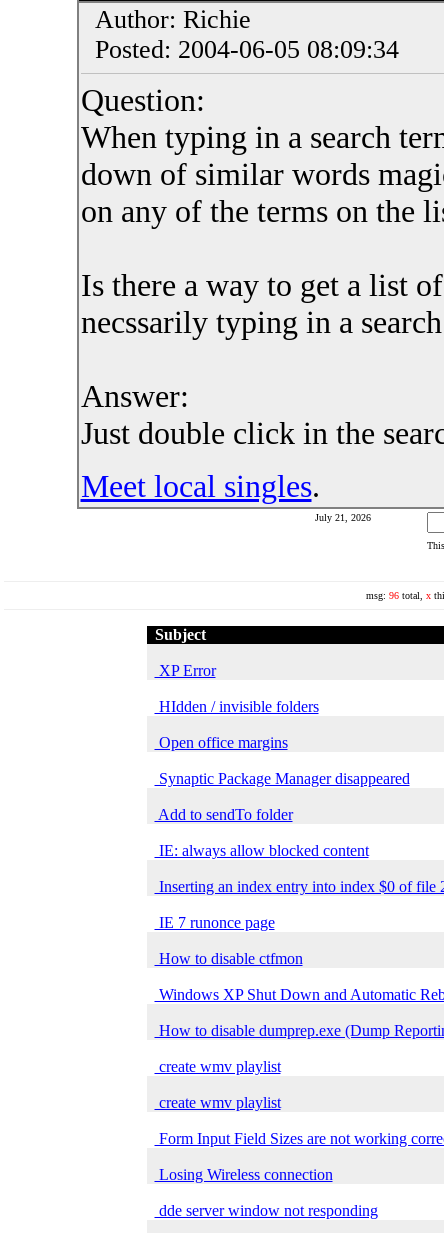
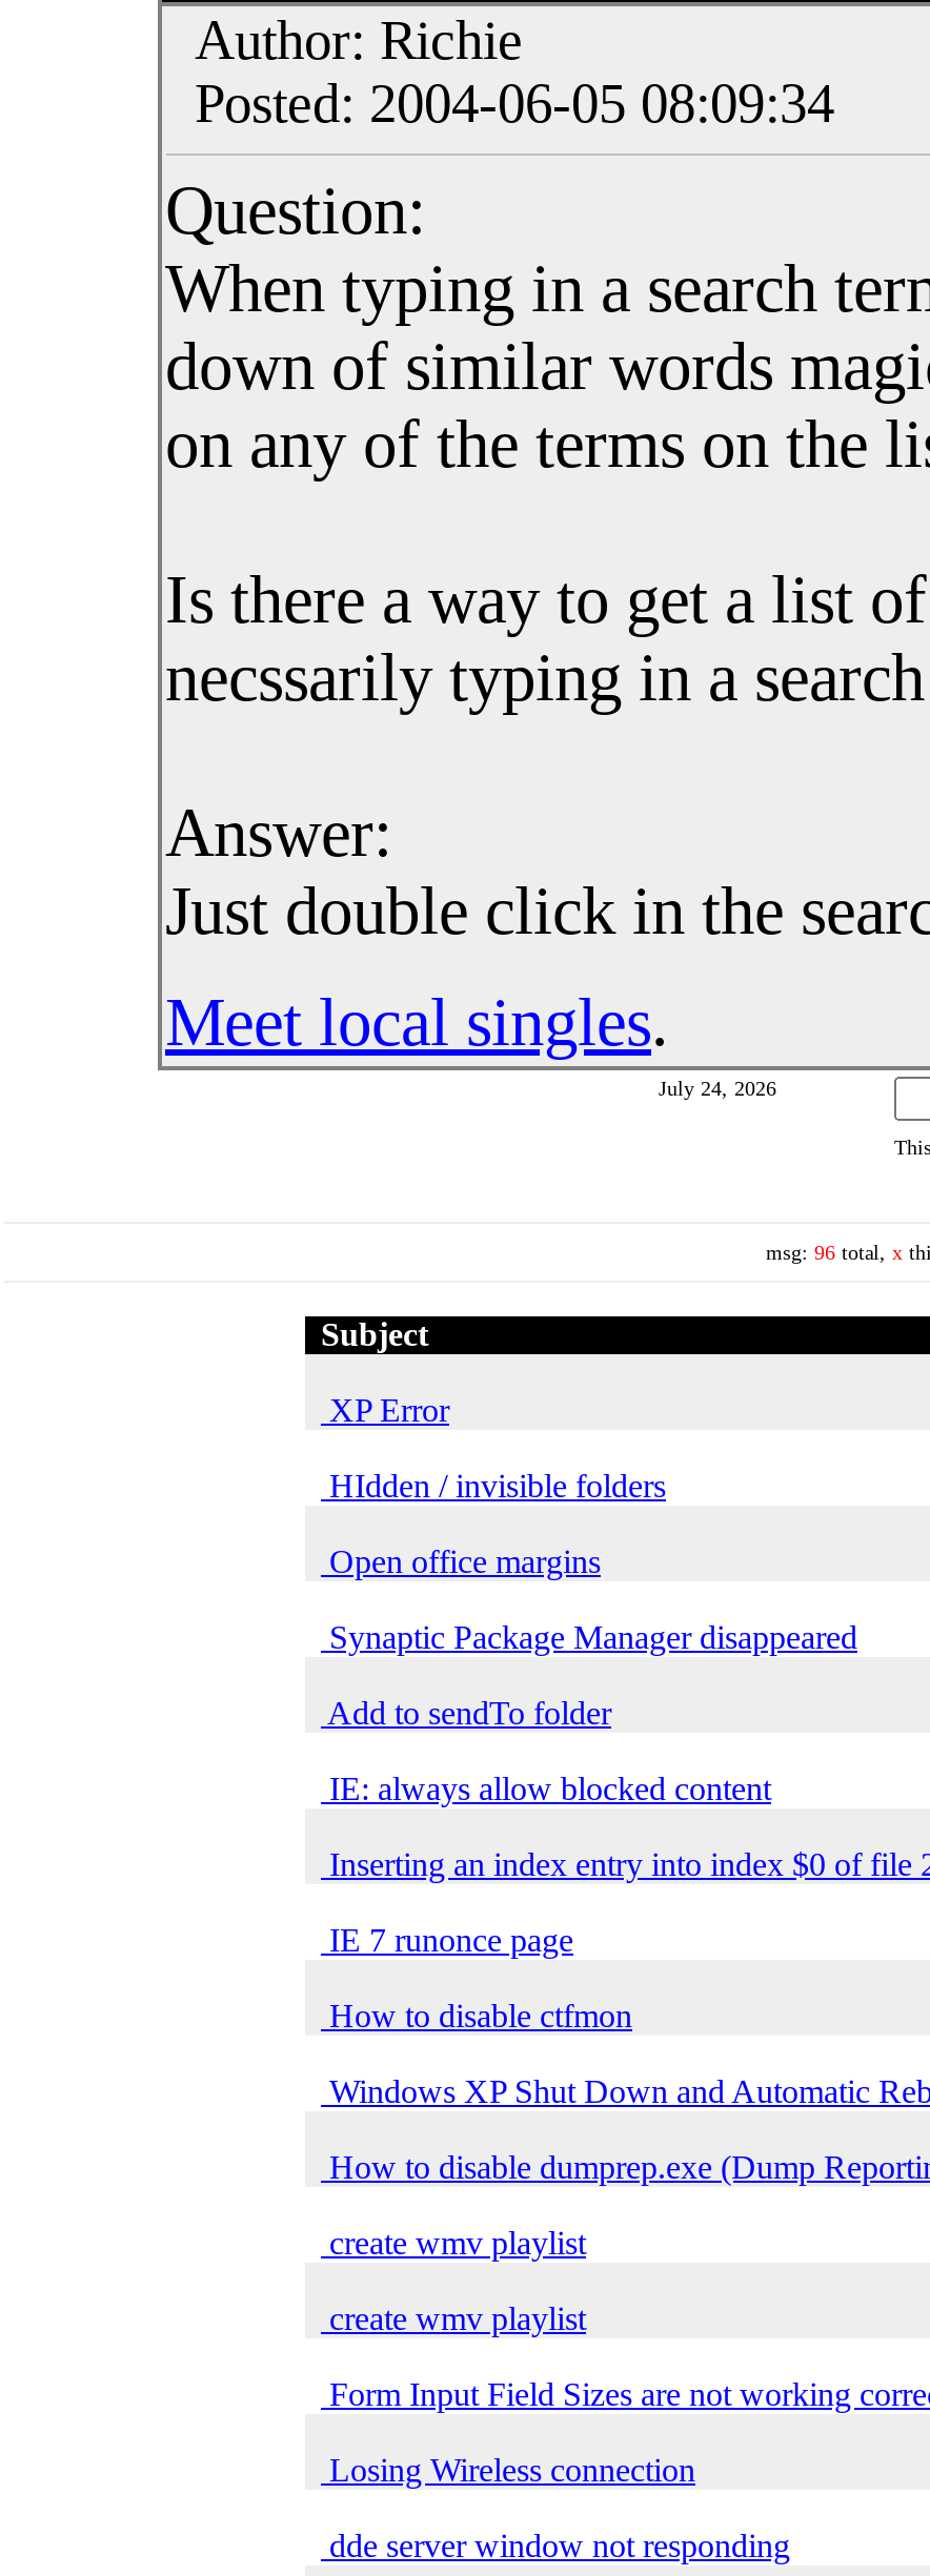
[315,512,371,523] July 21, 2026 -> [659,1077,776,1100] July 24, 2026

